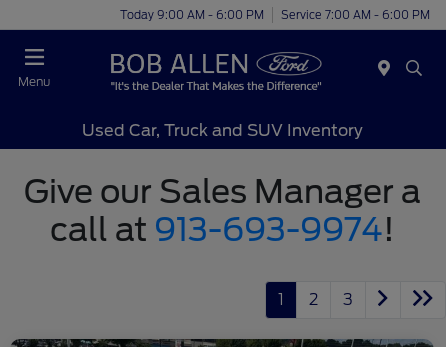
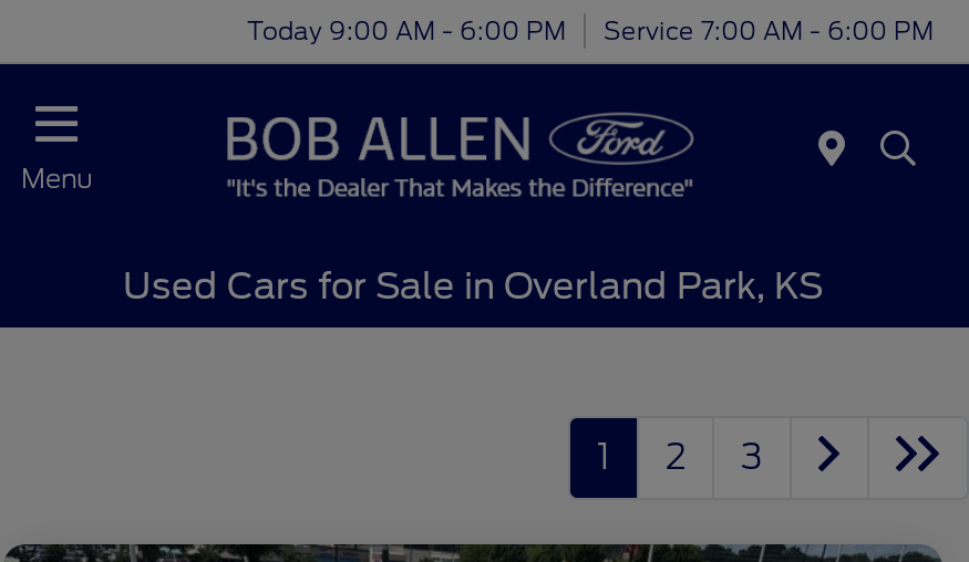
[23,121,420,249] Used Car, Truck and SUV Inventory | Give our Sales Manager a | call at 913-693-9974! -> [123,265,823,307] Used Cars for Sale in Overland Park, KS

